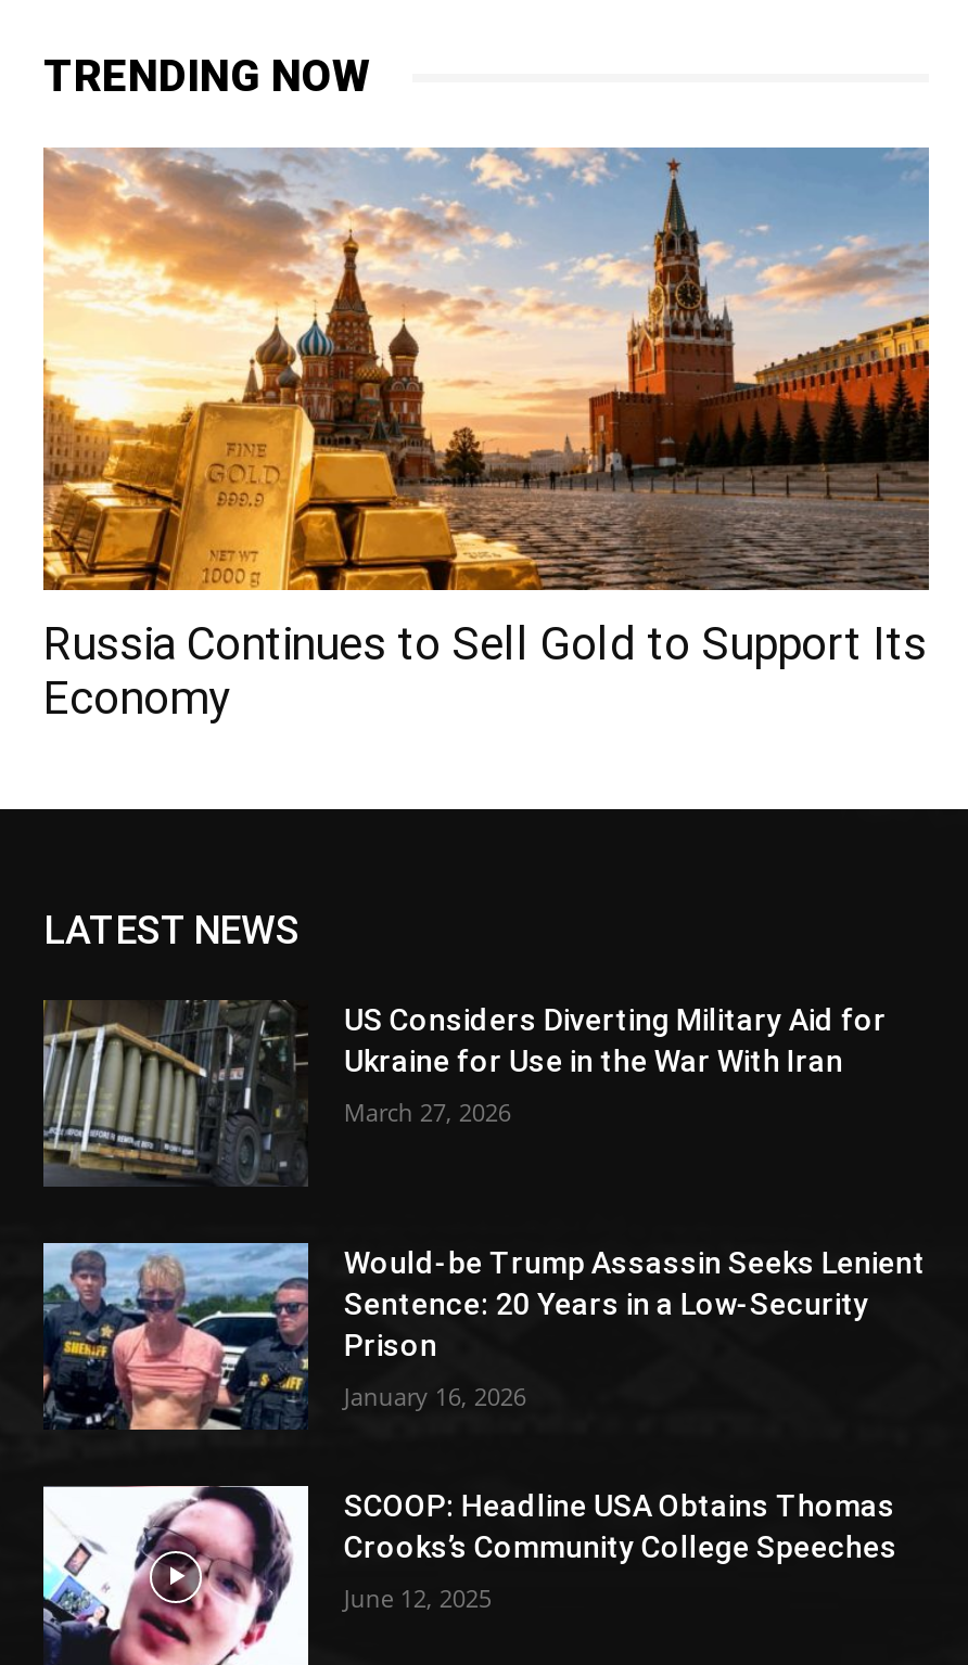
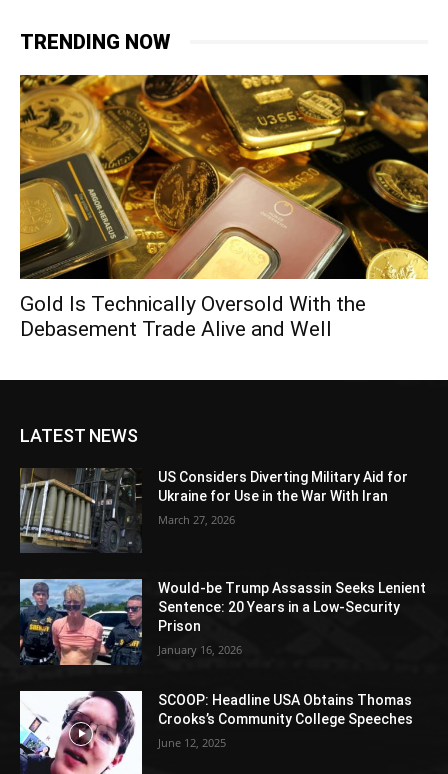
[41,146,931,725] [image] | Russia Continues to Sell Gold to Support Its | Economy -> [19,74,429,341] [image] | Gold Is Technically Oversold With the | Debasement Trade Alive and Well

